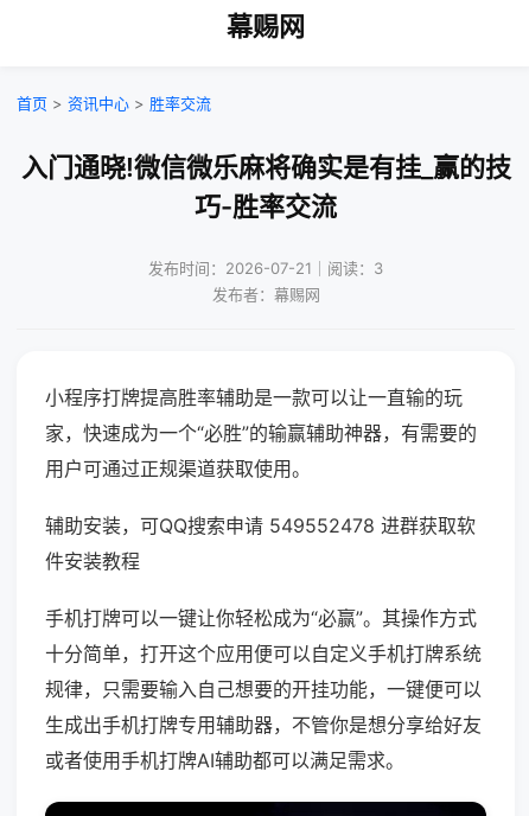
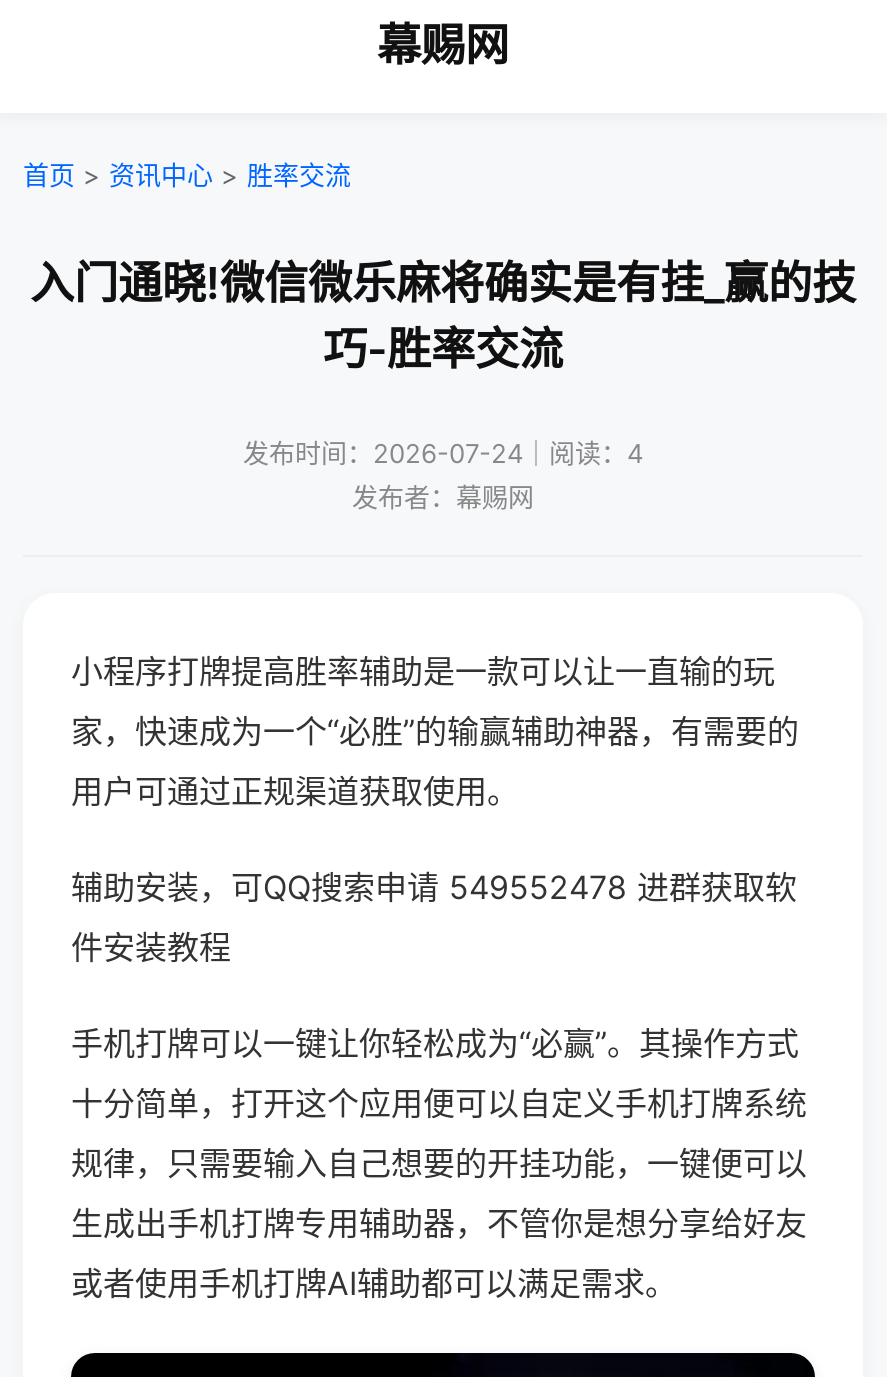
[148,259,383,278] 发布时间：2026-07-21｜阅读：3 -> [243,437,643,469] 发布时间：2026-07-24｜阅读：4

